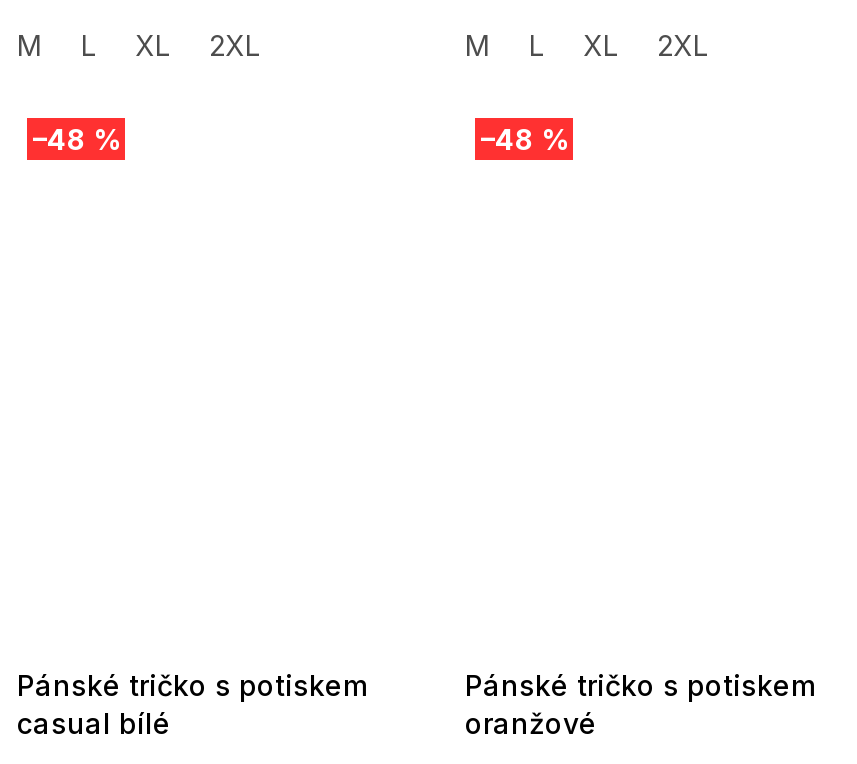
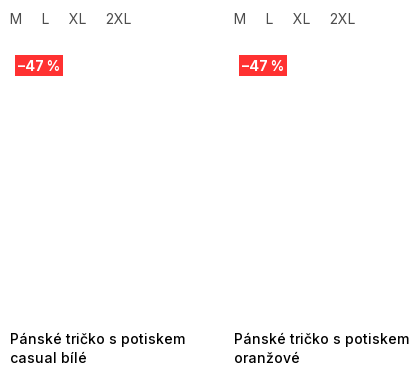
[33,122,119,156] –48 % -> [18,57,60,74] –47 %
[481,122,567,156] –48 % -> [242,57,284,74] –47 %

